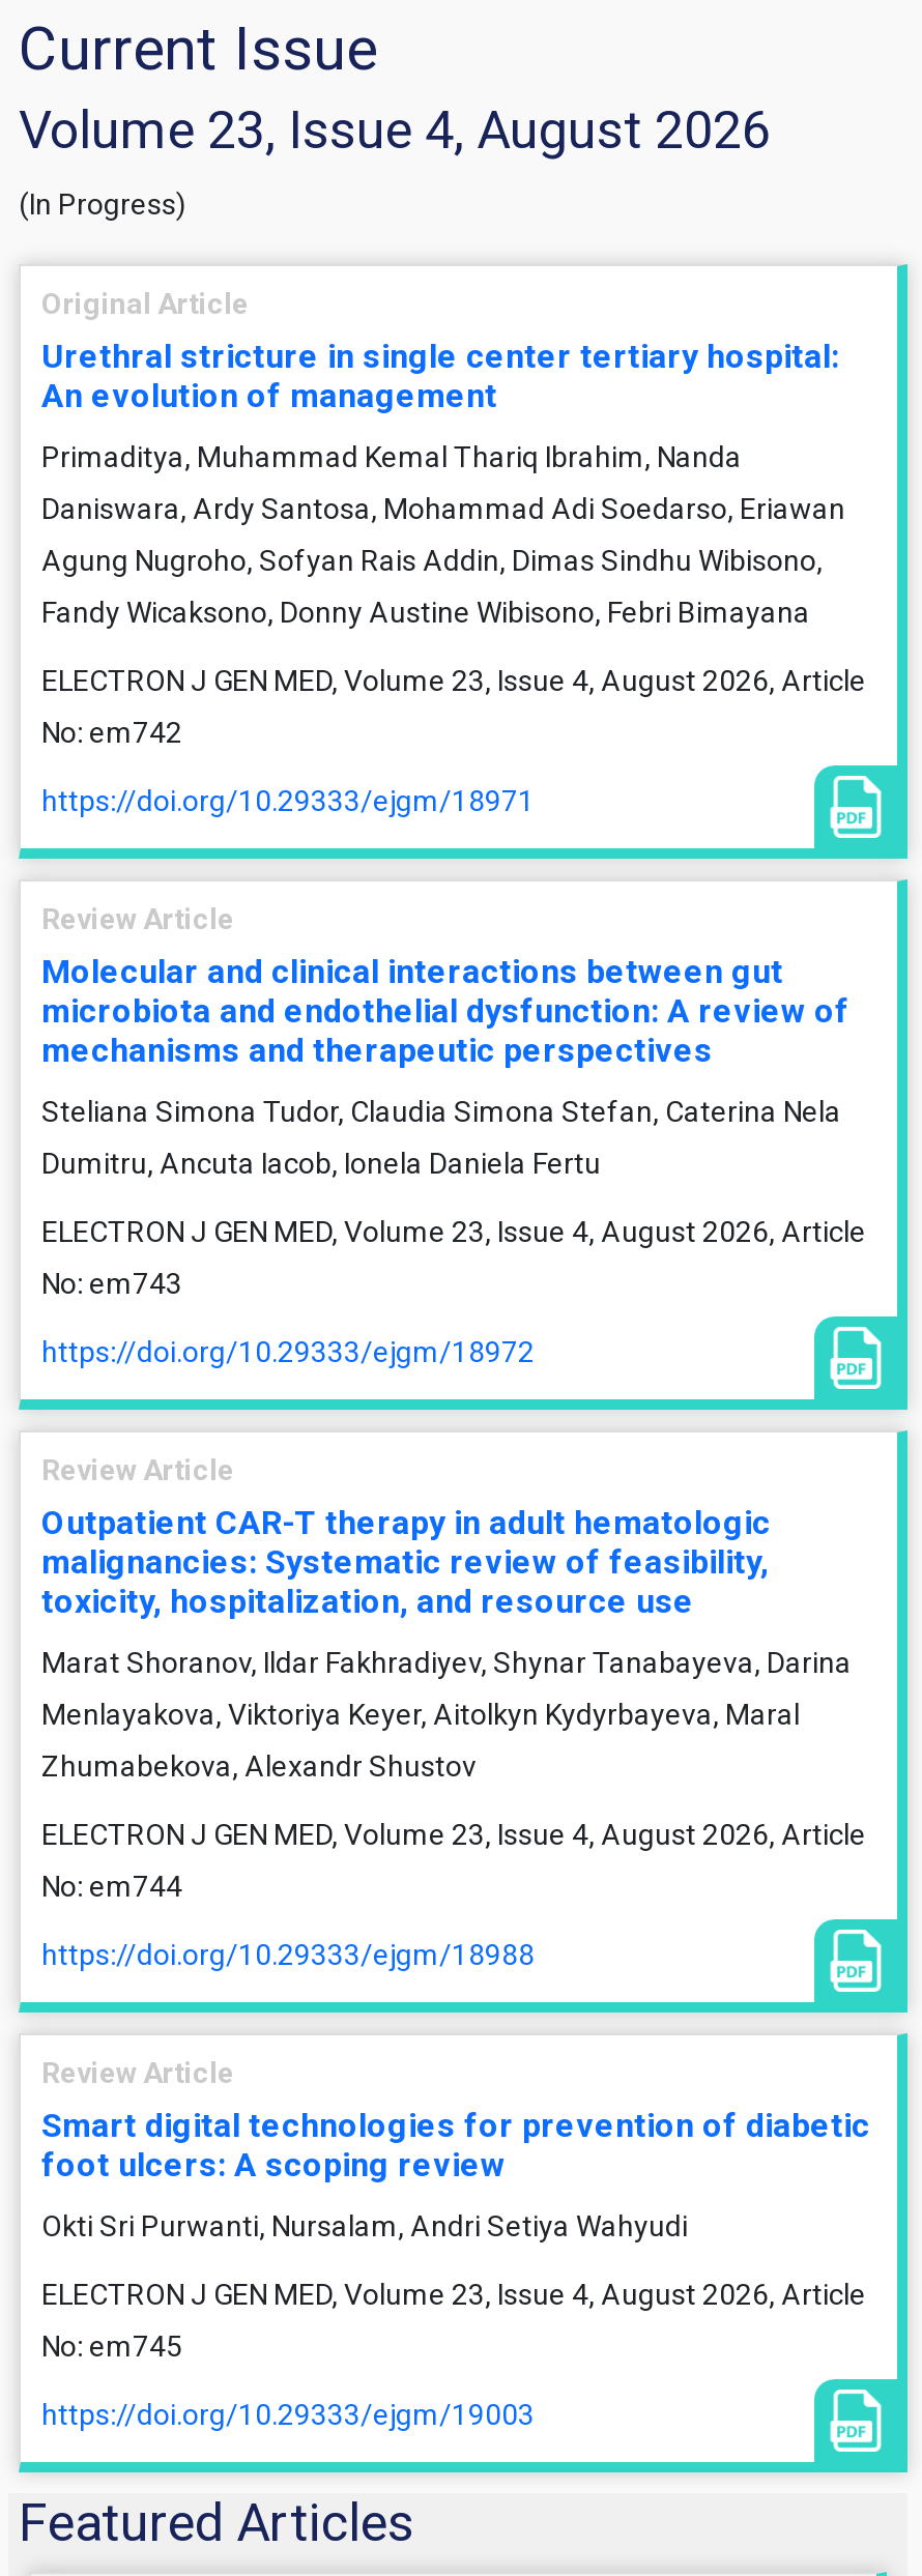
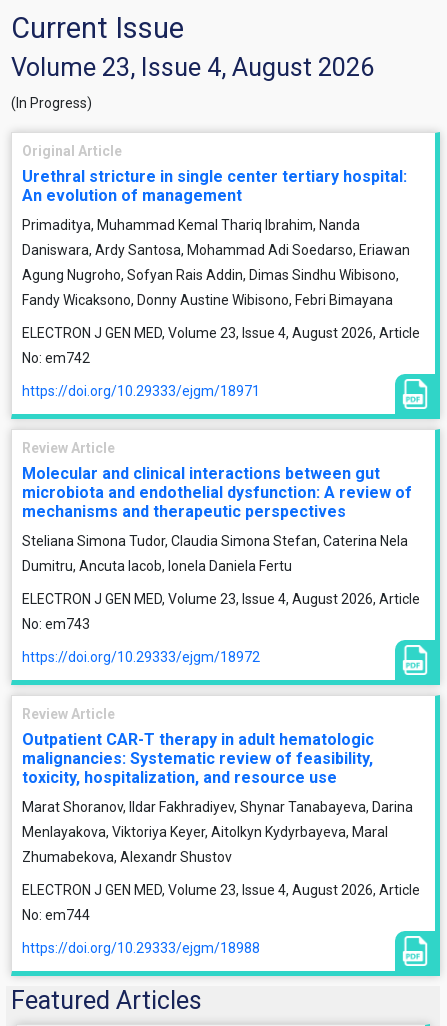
[41,2056,870,2431] Review Article | Smart digital technologies for prevention of diabetic | foot ulcers: A scoping review | Okti Sri Purwanti, Nursalam, Andri Setiya Wahyudi | ELECTRON J GEN MED, Volume 23, Issue 4, August 2026, Article | No: em745 | https://doi.org/10.29333/ejgm/19003 -> none

